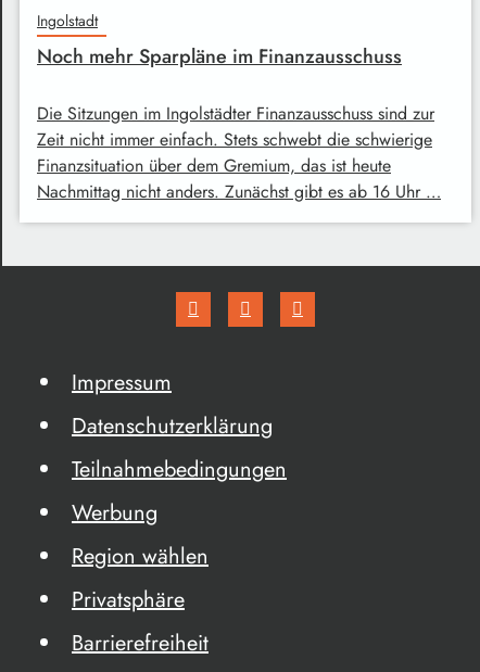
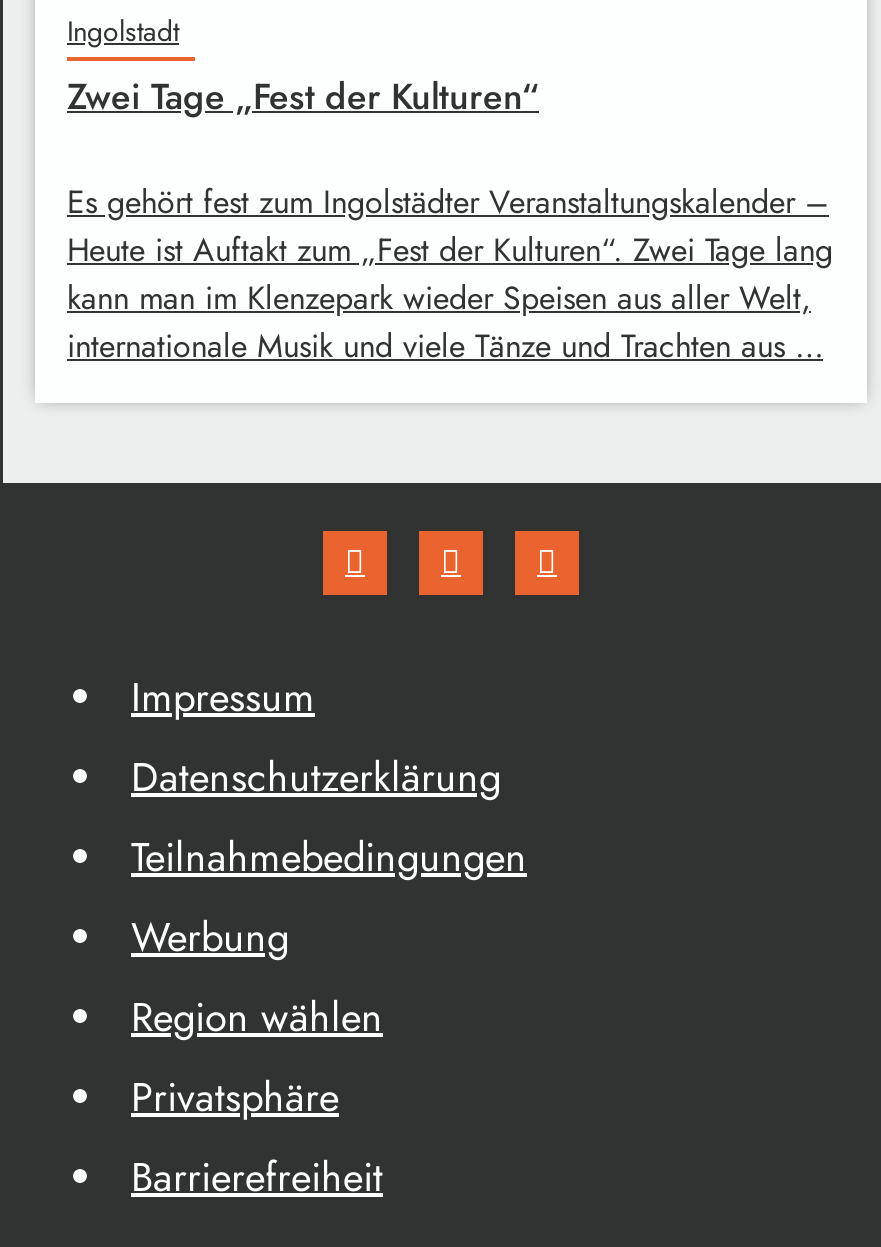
[37,42,402,70] Noch mehr Sparpläne im Finanzausschuss -> [67,71,539,123] Zwei Tage „Fest der Kulturen“
[37,101,441,204] Die Sitzungen im Ingolstädter Finanzausschuss sind zur | Zeit nicht immer einfach. Stets schwebt die schwierige | Finanzsituation über dem Gremium, das ist heute | Nachmittag nicht anders. Zunächst gibt es ab 16 Uhr … -> [67,179,833,369] Es gehört fest zum Ingolstädter Veranstaltungskalender – | Heute ist Auftakt zum „Fest der Kulturen“. Zwei Tage lang | kann man im Klenzepark wieder Speisen aus aller Welt, | internationale Musik und viele Tänze und Trachten aus …

